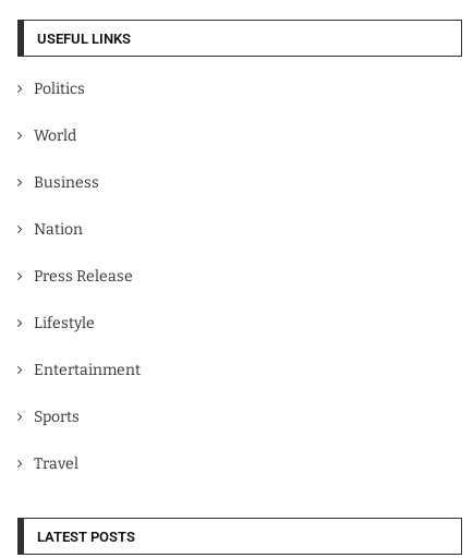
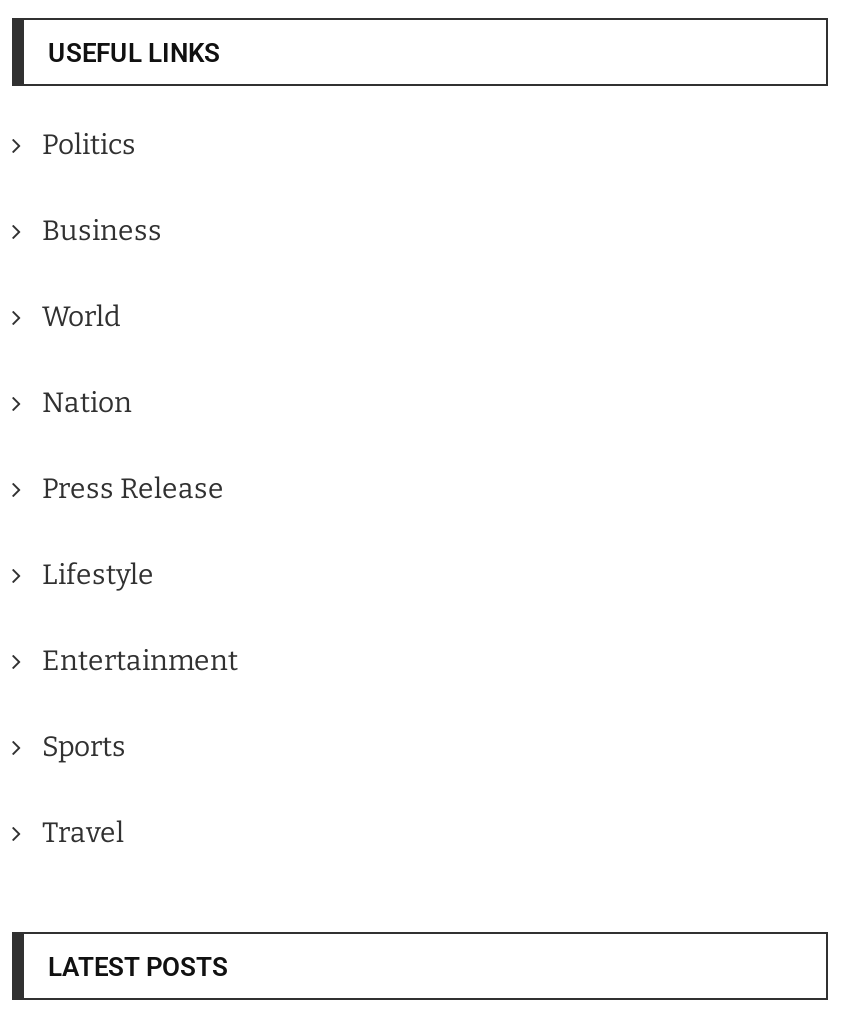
moved [34,126,76,145] -> [42,300,120,334]: World
moved [34,173,99,192] -> [42,214,162,248]: Business

